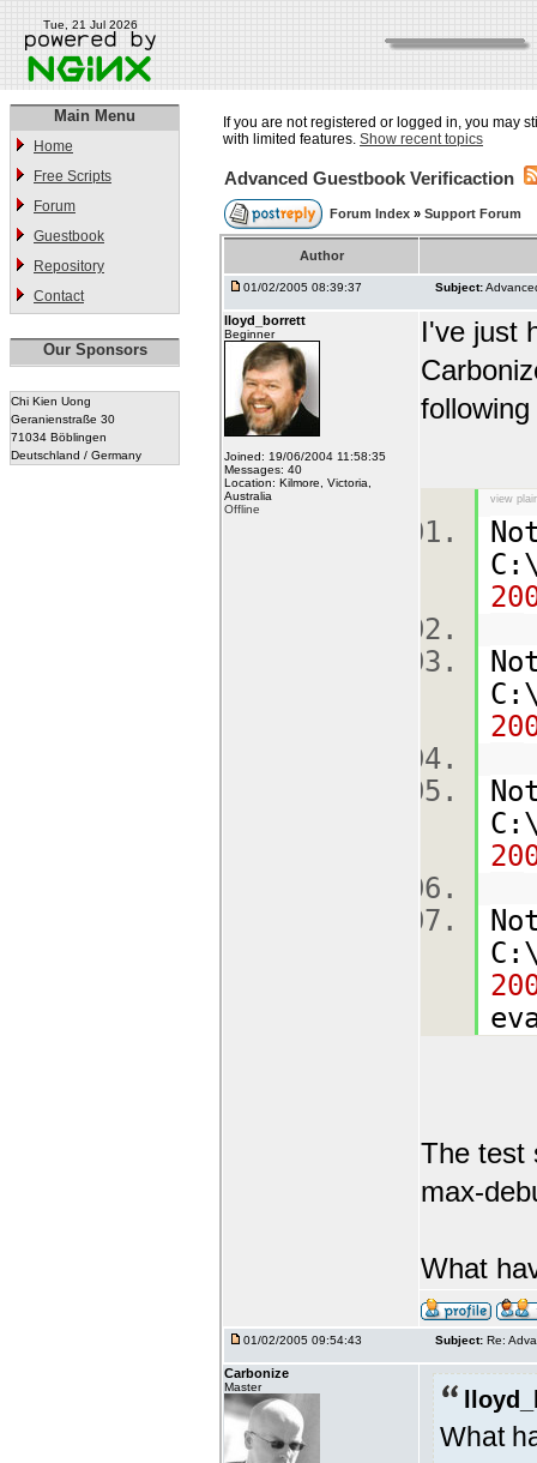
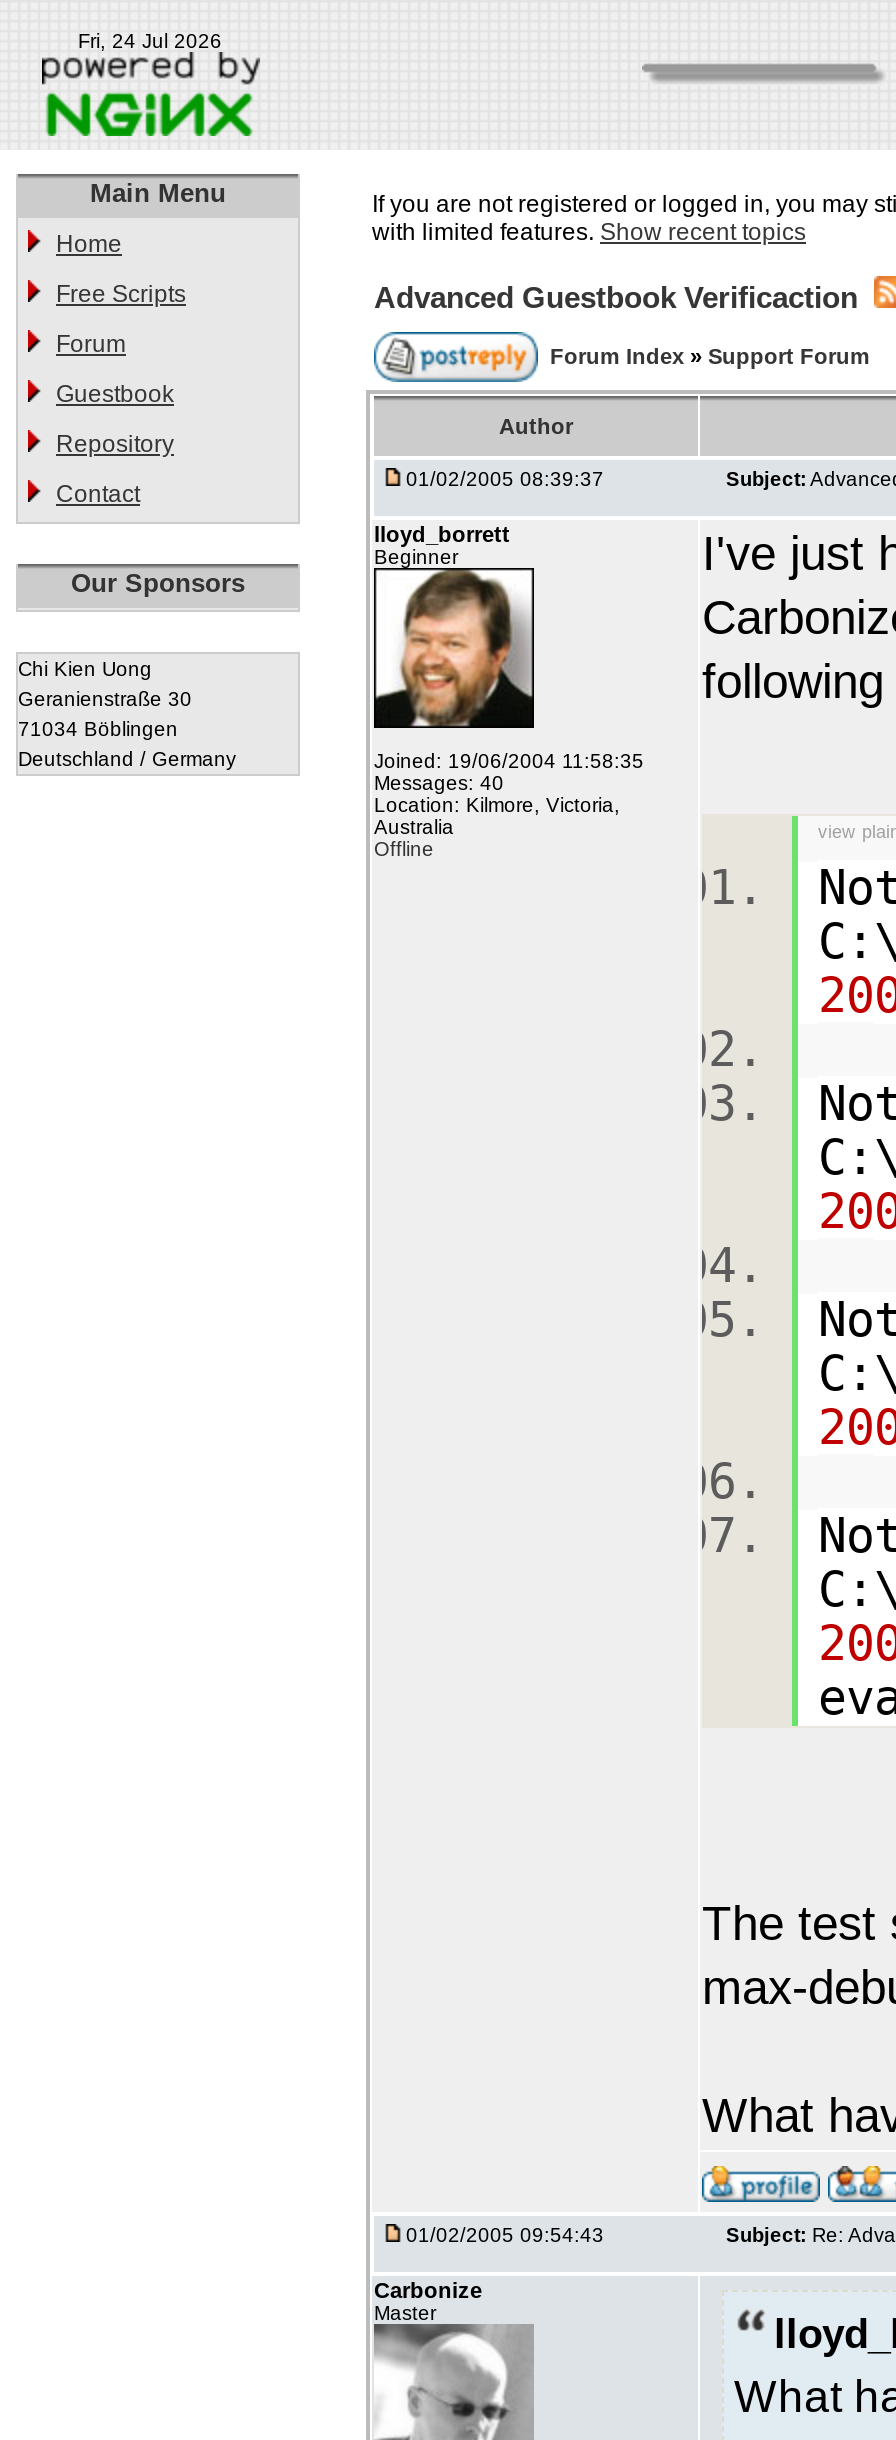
[43,18,137,31] Tue, 21 Jul 2026 -> [78,30,222,52] Fri, 24 Jul 2026

